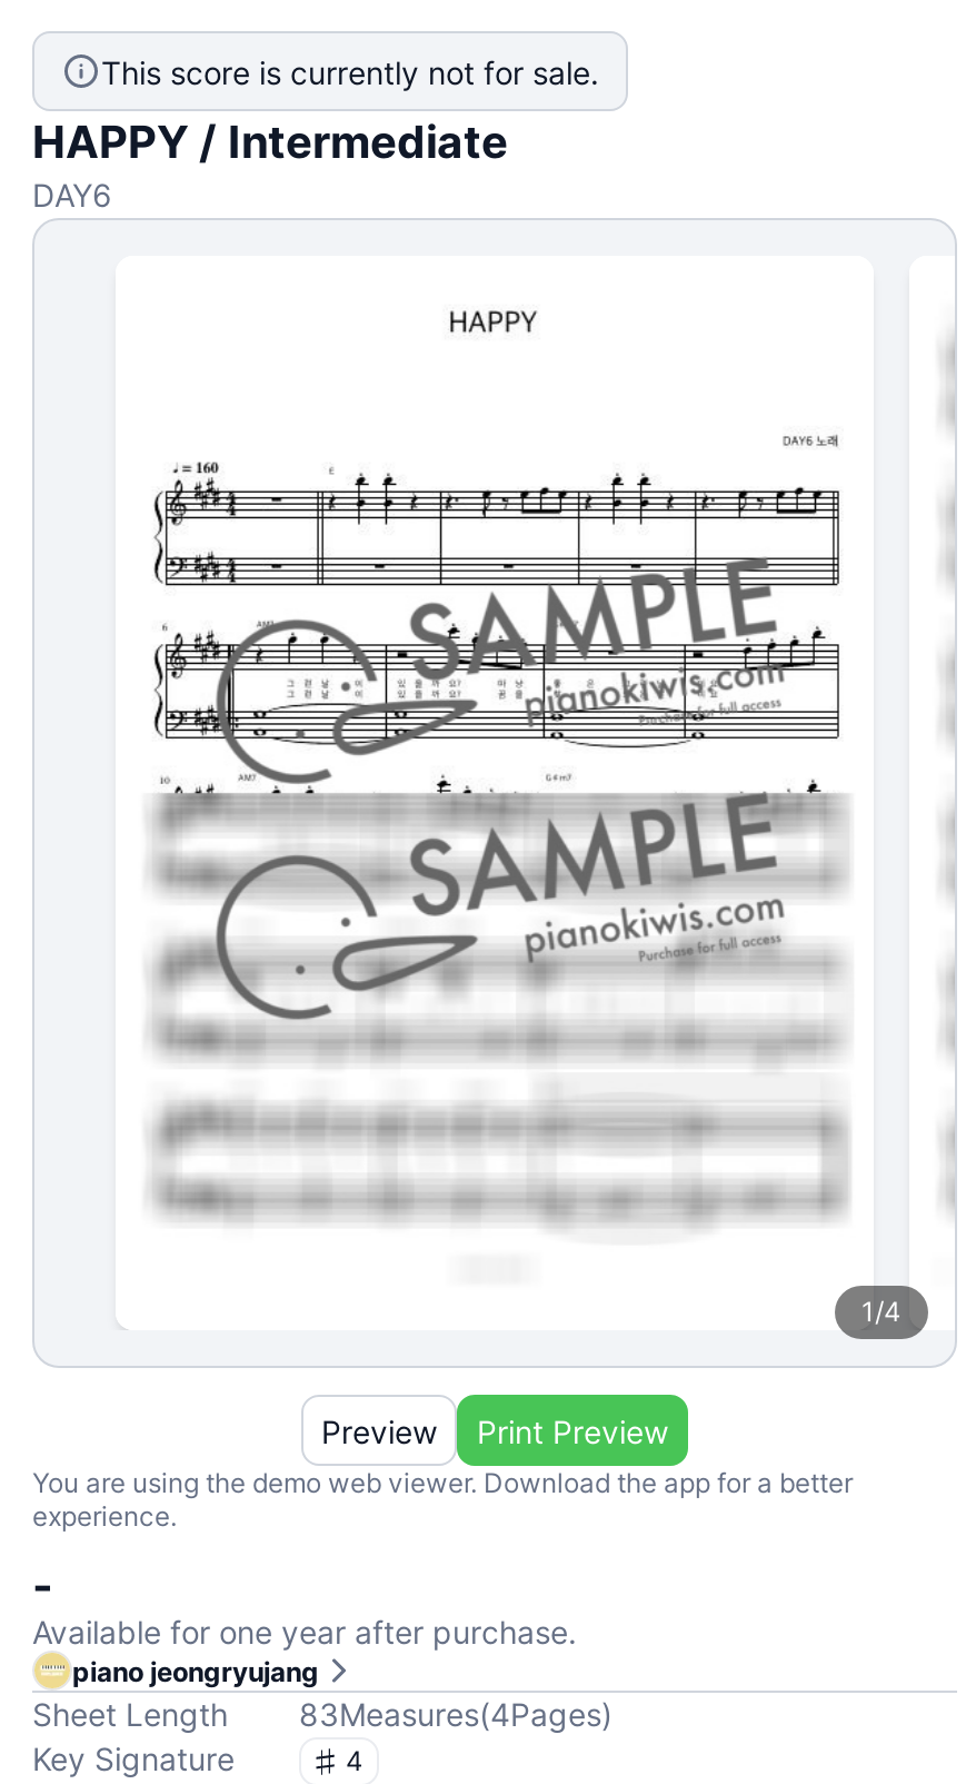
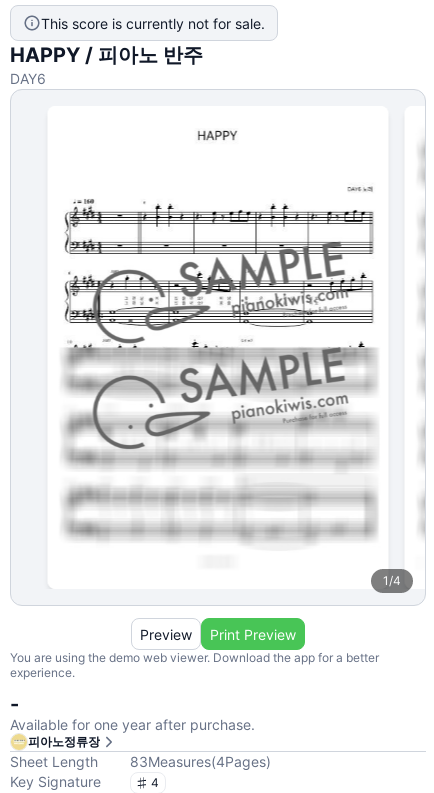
[32,116,508,169] HAPPY / Intermediate -> [10,43,203,67] HAPPY / 피아노 반주
[72,1654,319,1687] piano jeongryujang -> [28,733,100,748] 피아노정류장

